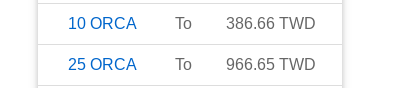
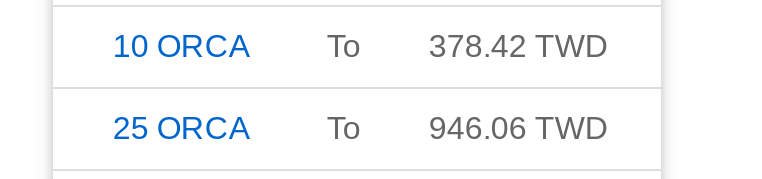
[175,15,316,32] To 386.66 TWD -> [327,29,609,63] To 378.42 TWD
[175,56,316,73] To 966.65 TWD -> [327,111,609,145] To 946.06 TWD

